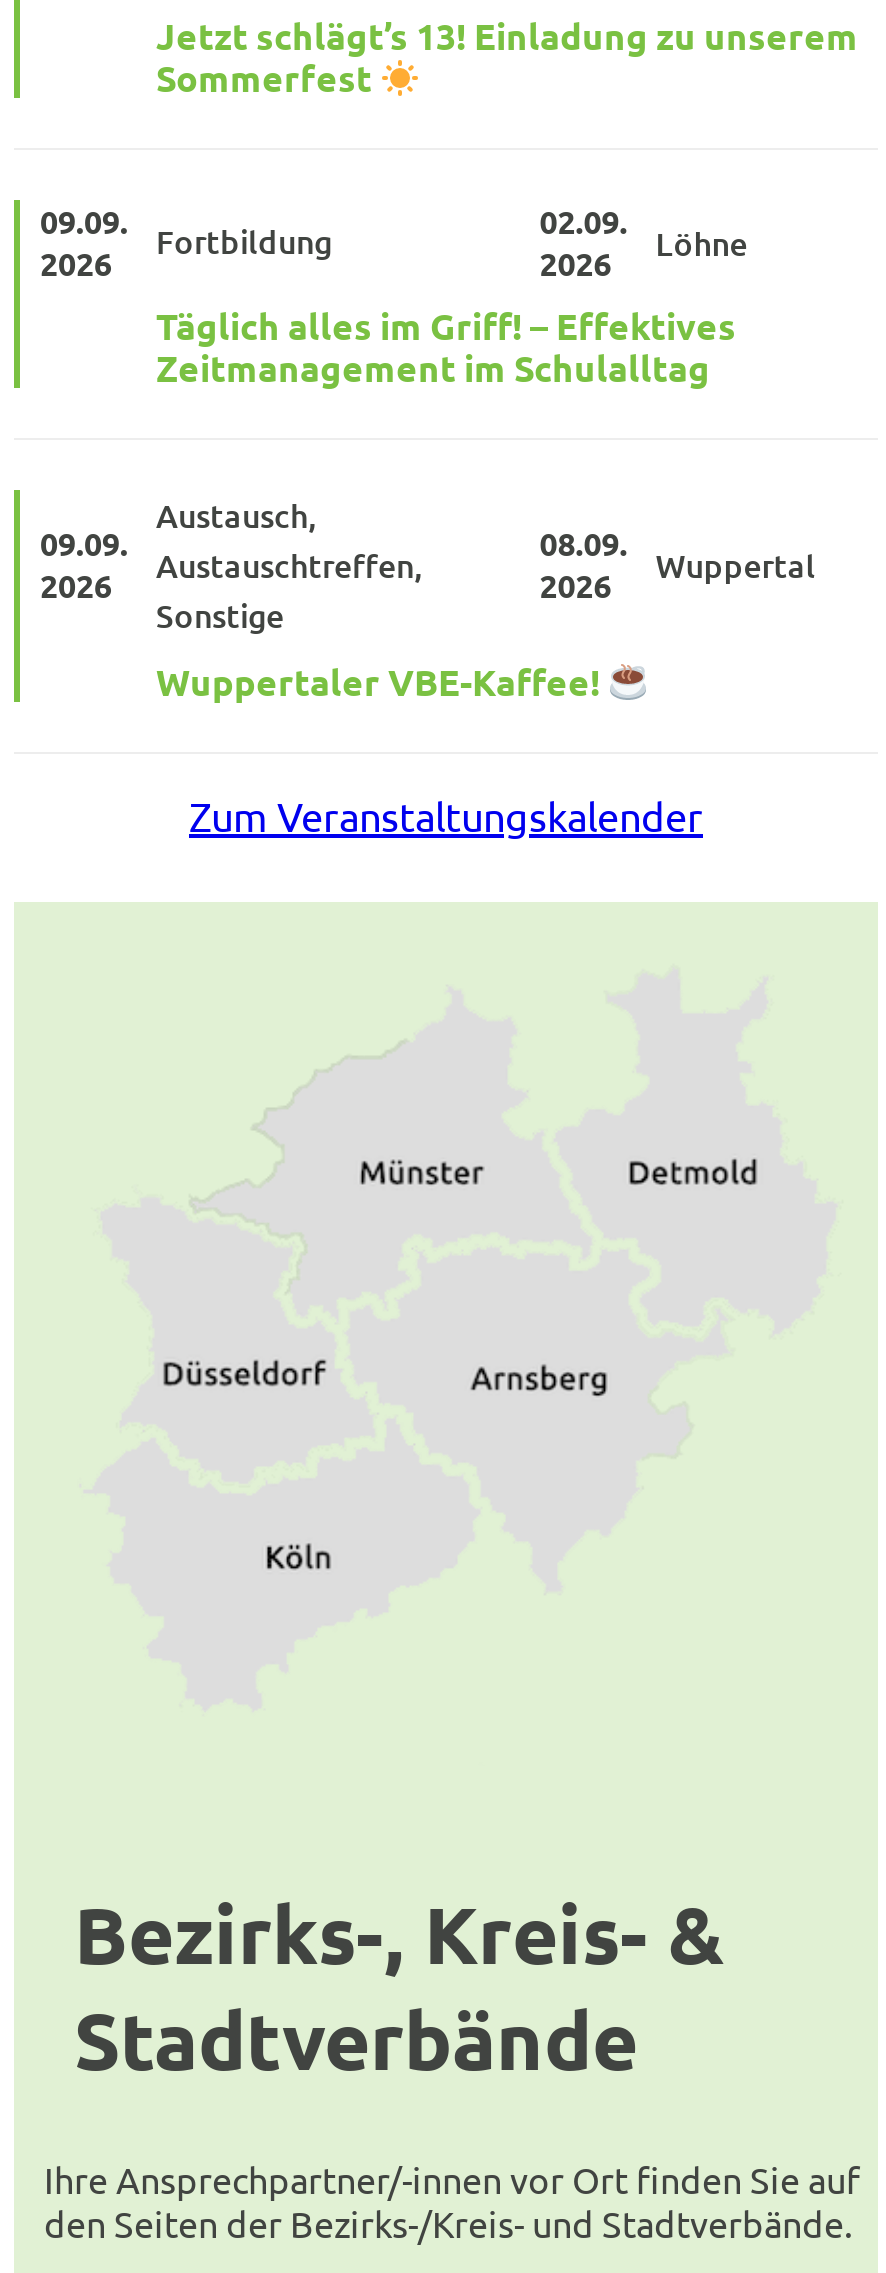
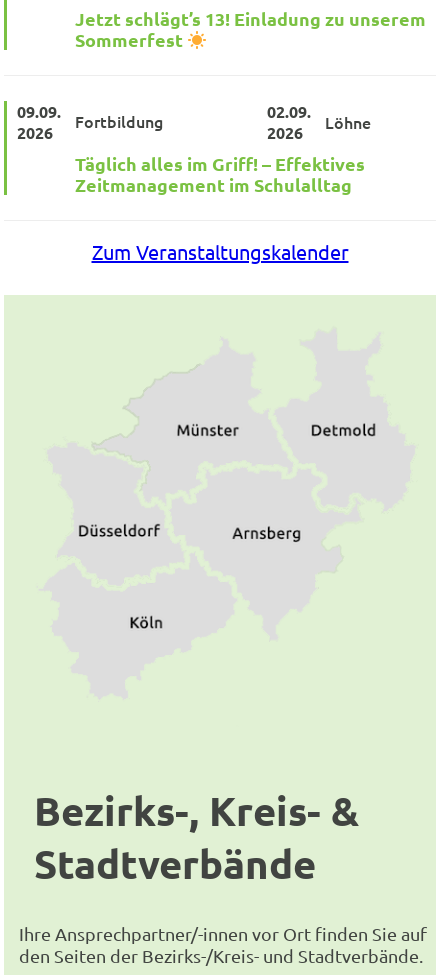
[156,492,608,704] Austausch | Austauschtreffen | Sonstige | Wuppertaler VBE-Kaffee! -> none
[40,523,128,607] 09.09. | 2026 -> none
[540,523,816,607] 08.09. | 2026 | Wuppertal -> none

